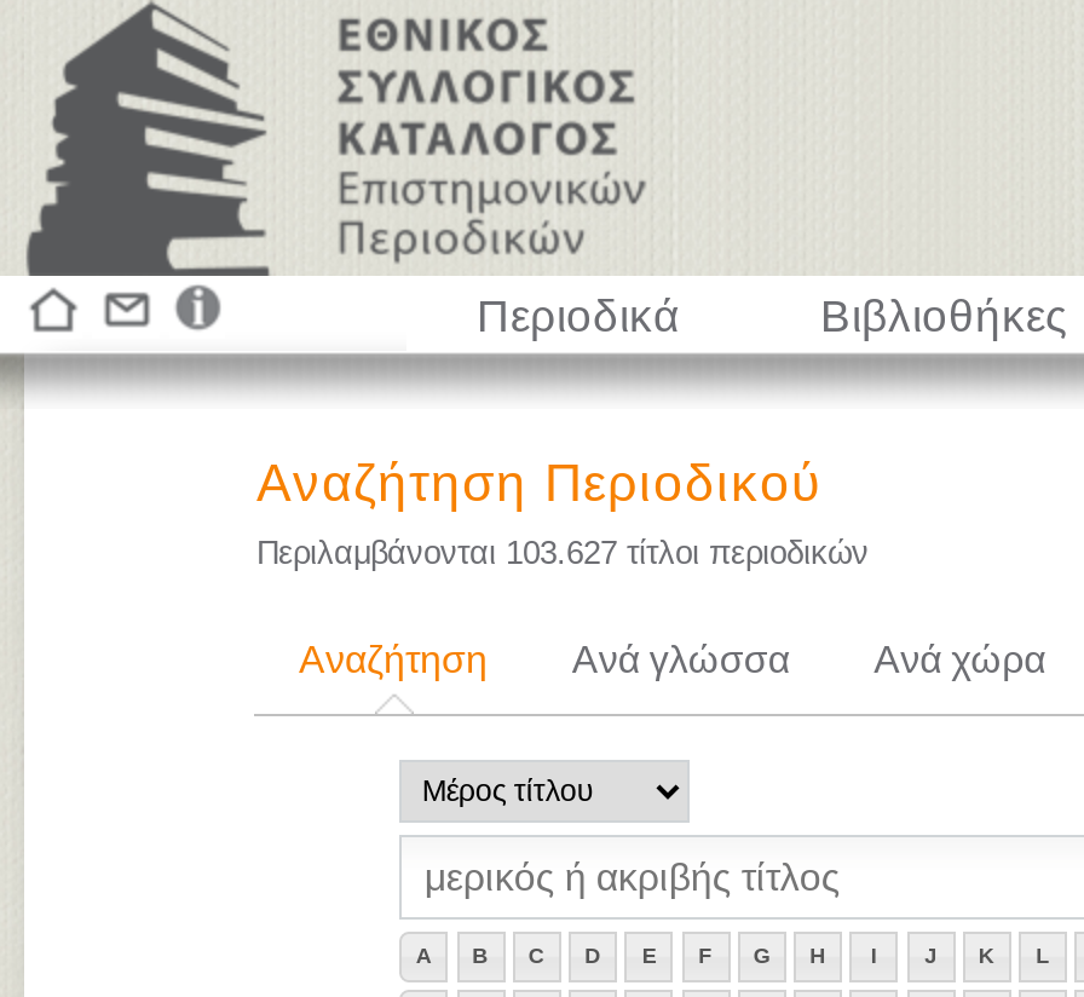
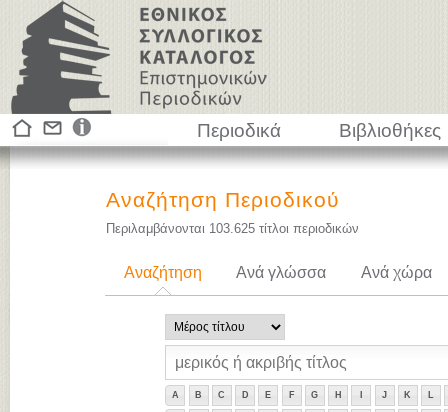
[256,535,869,571] Περιλαμβάνονται 103.627 τίτλοι περιοδικών -> [106,221,359,236] Περιλαμβάνονται 103.625 τίτλοι περιοδικών

